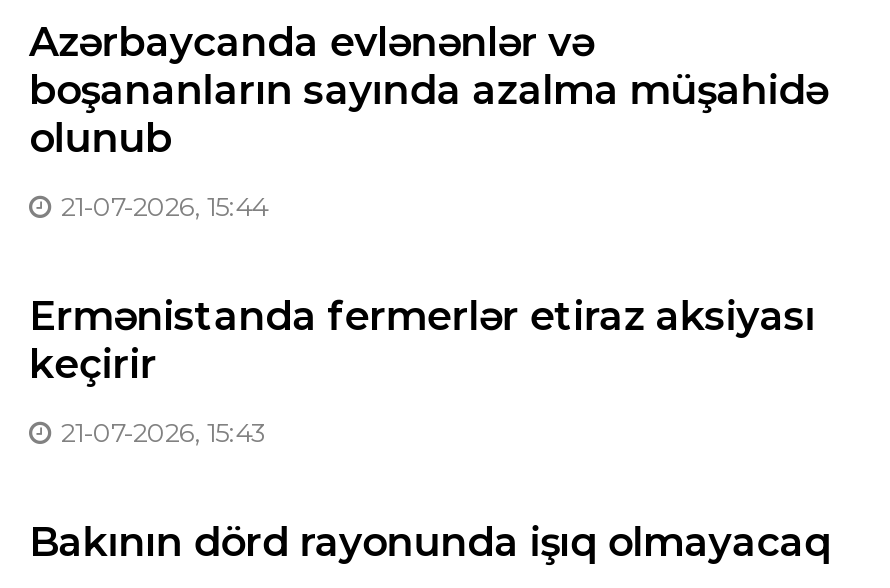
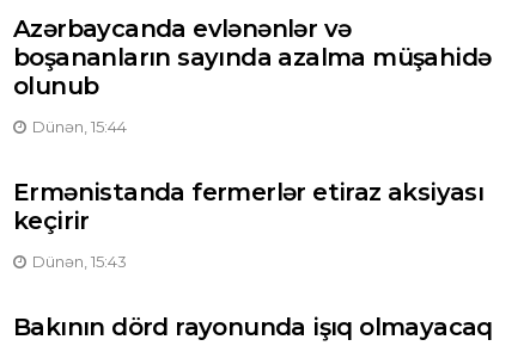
[61,191,267,223] 21-07-2026, 15:44 -> [32,117,127,136] Dünən, 15:44
[61,417,267,449] 21-07-2026, 15:43 -> [32,252,127,271] Dünən, 15:43

